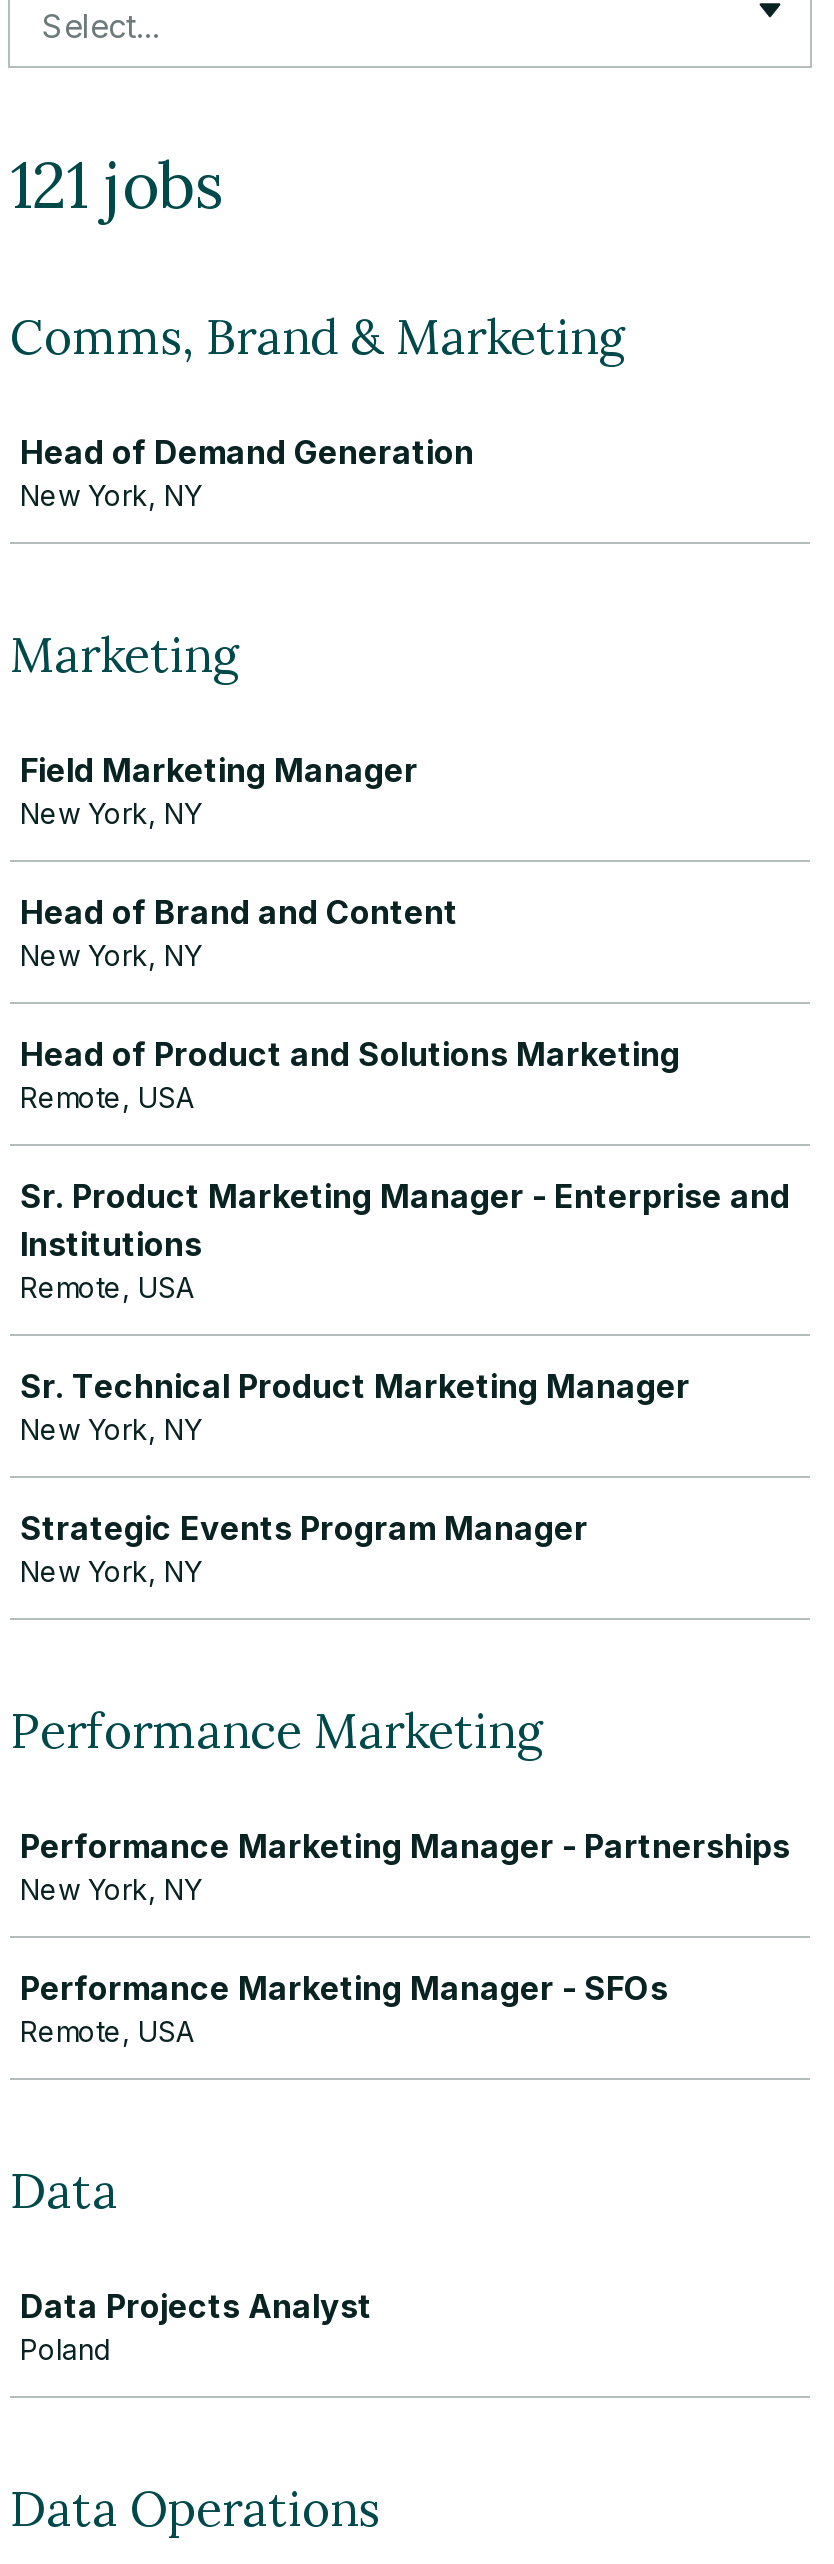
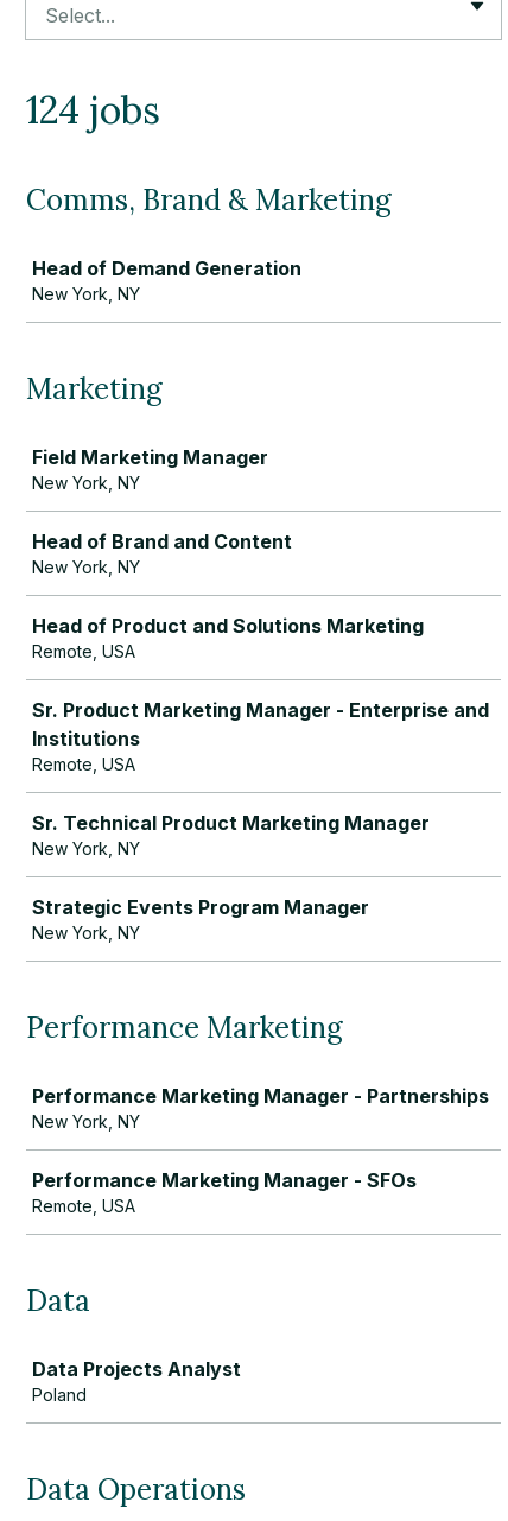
[10,144,224,226] 121 jobs -> [26,85,160,134] 124 jobs

